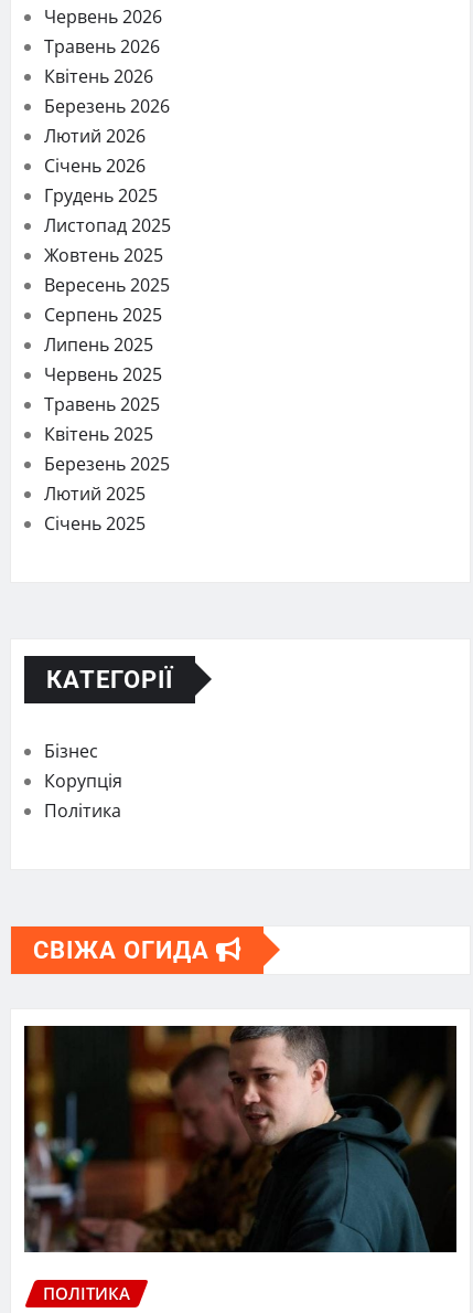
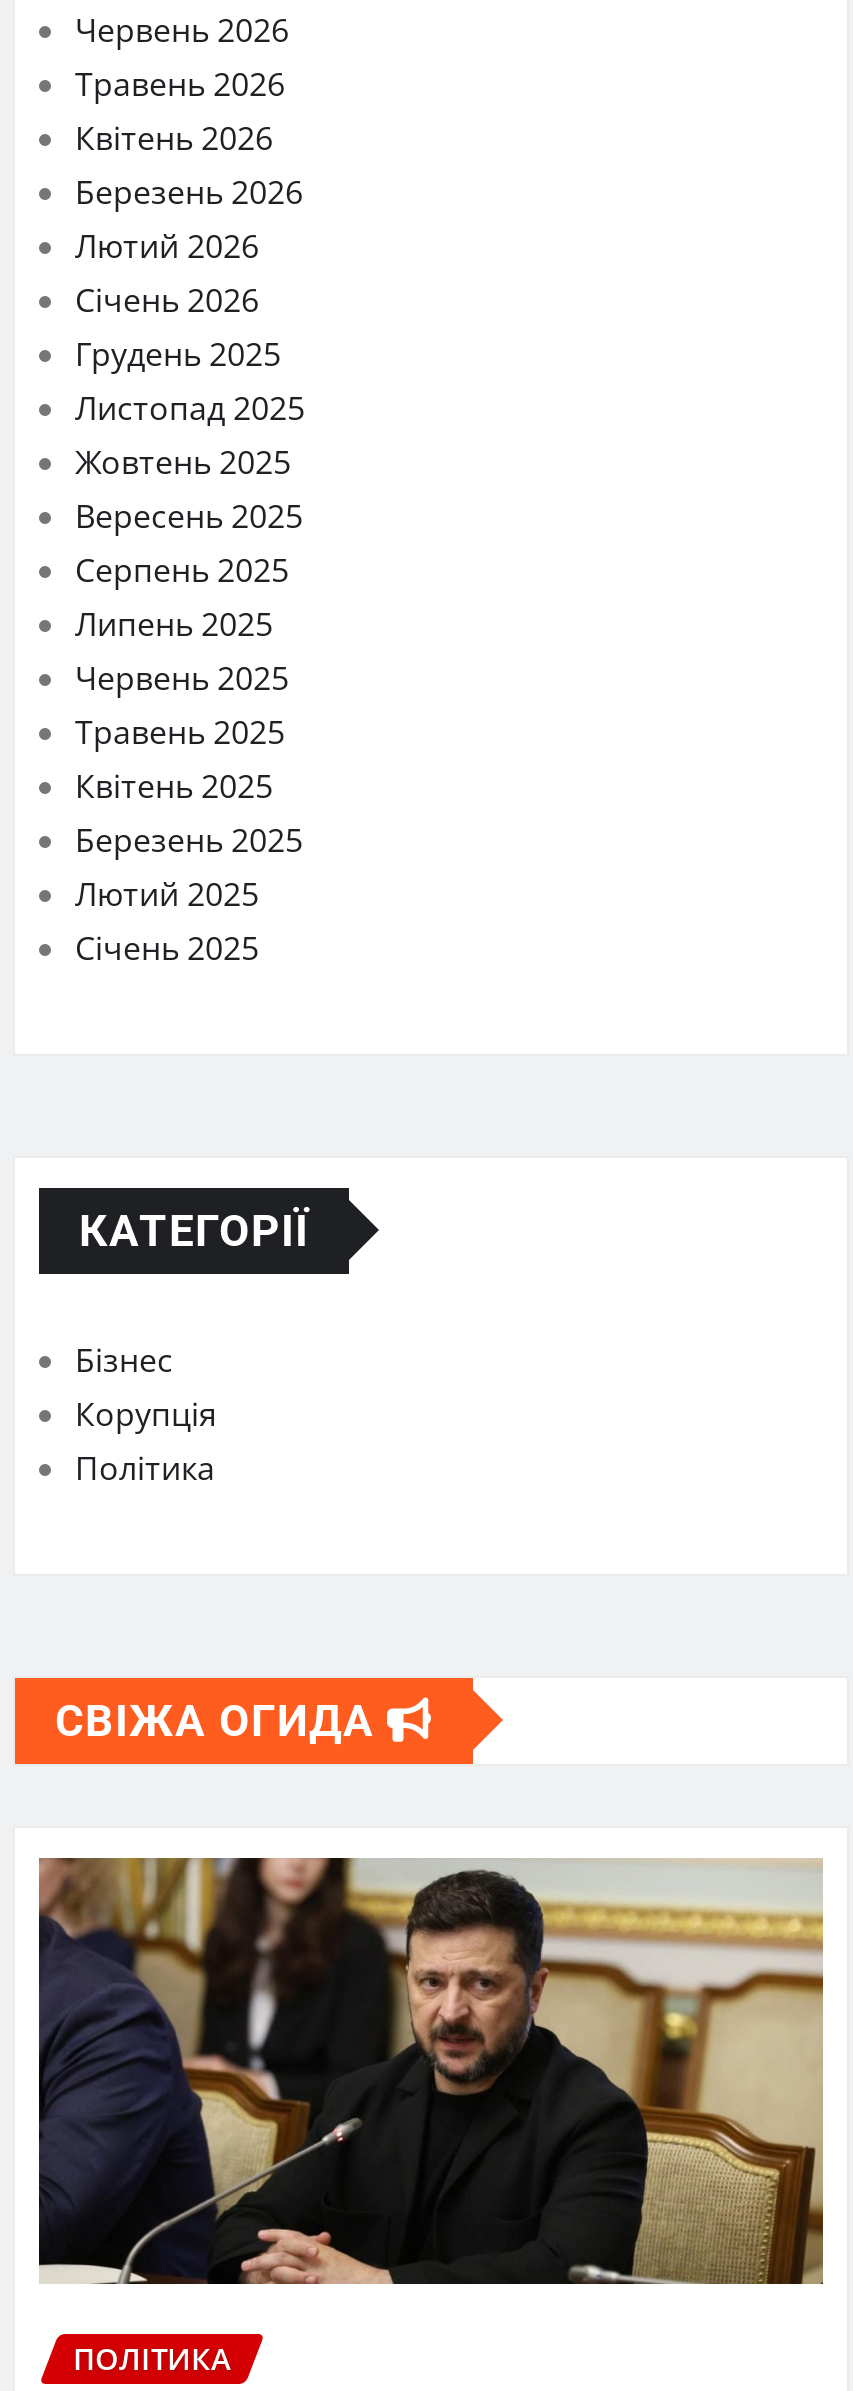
[23,1025,458,1253] [image] -> [37,1856,825,2286] [image]

